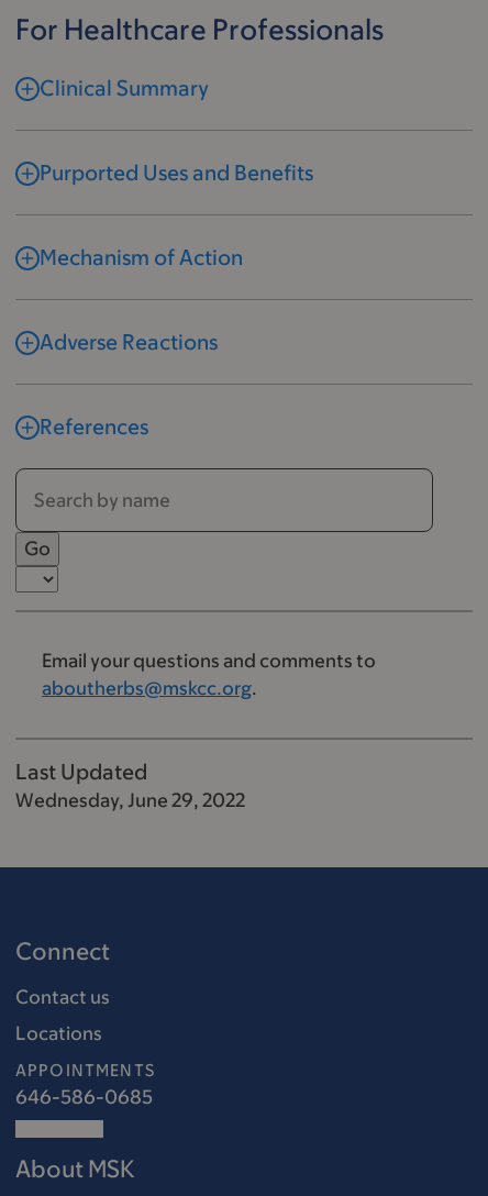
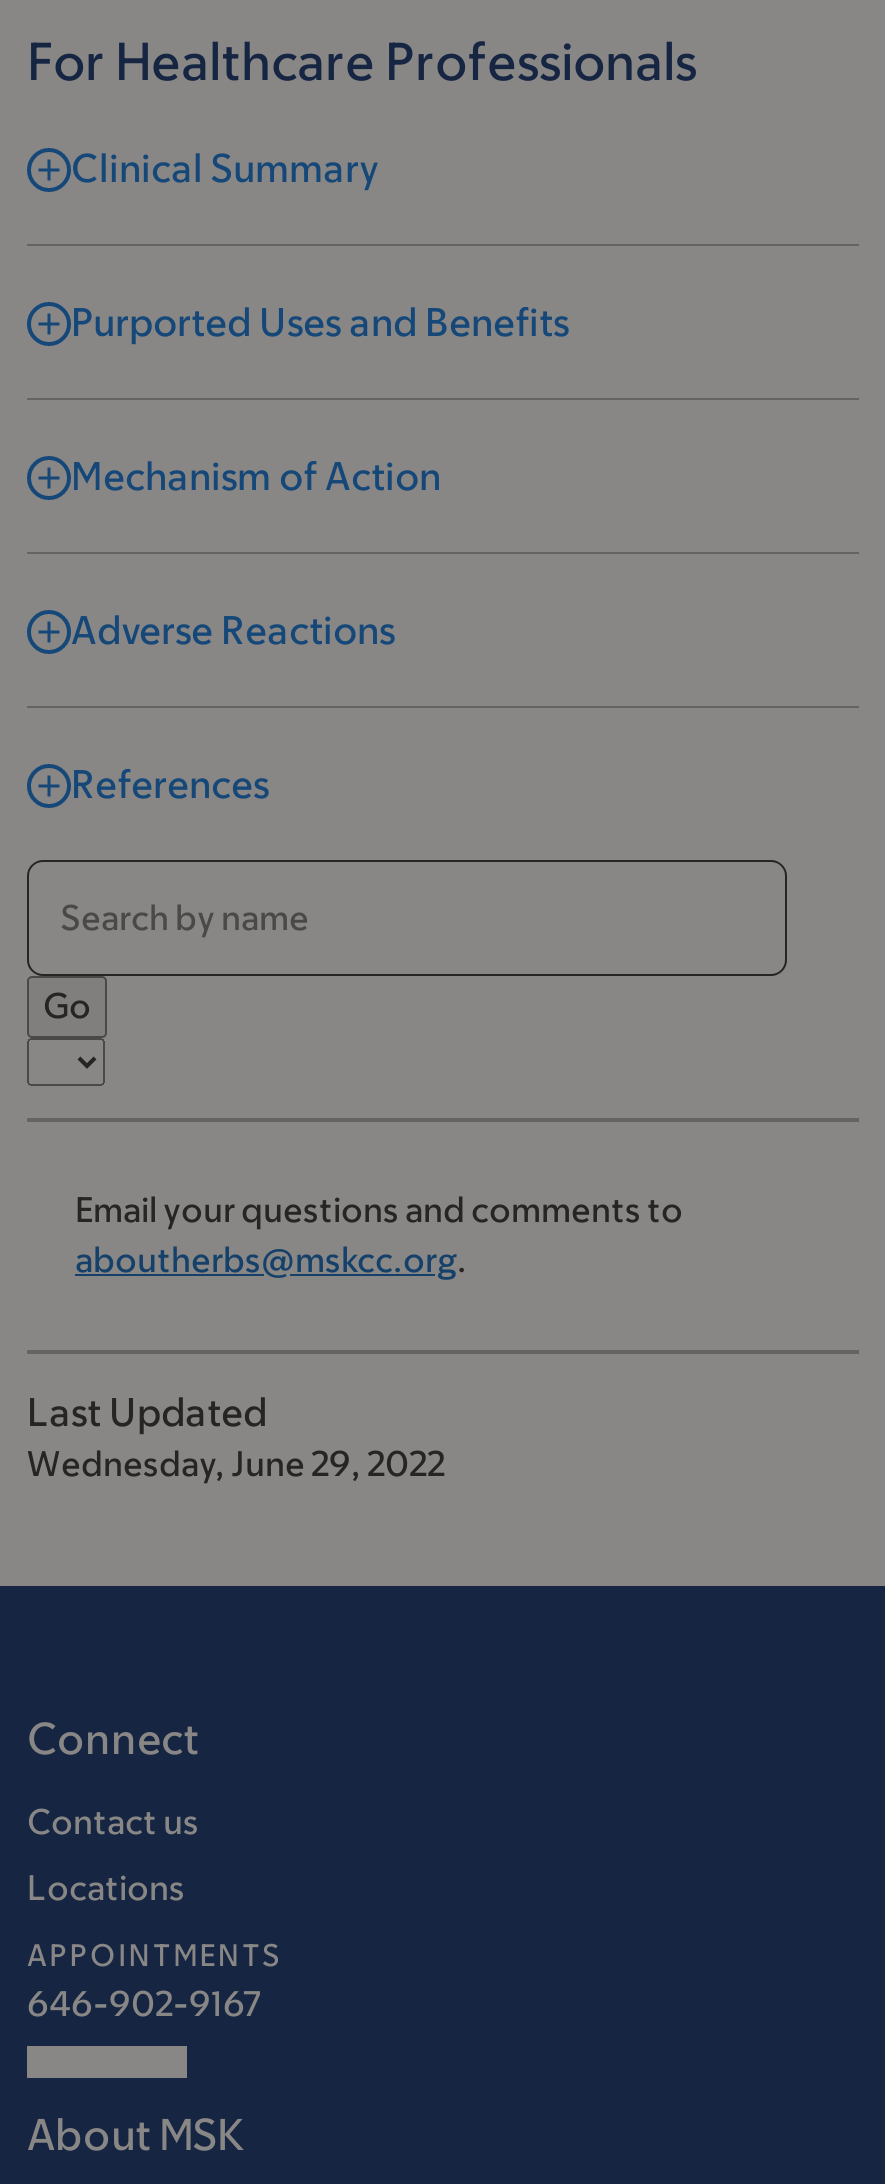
[15,1086,153,1108] 646-586-0685 -> [27,1984,261,2024] 646-902-9167

